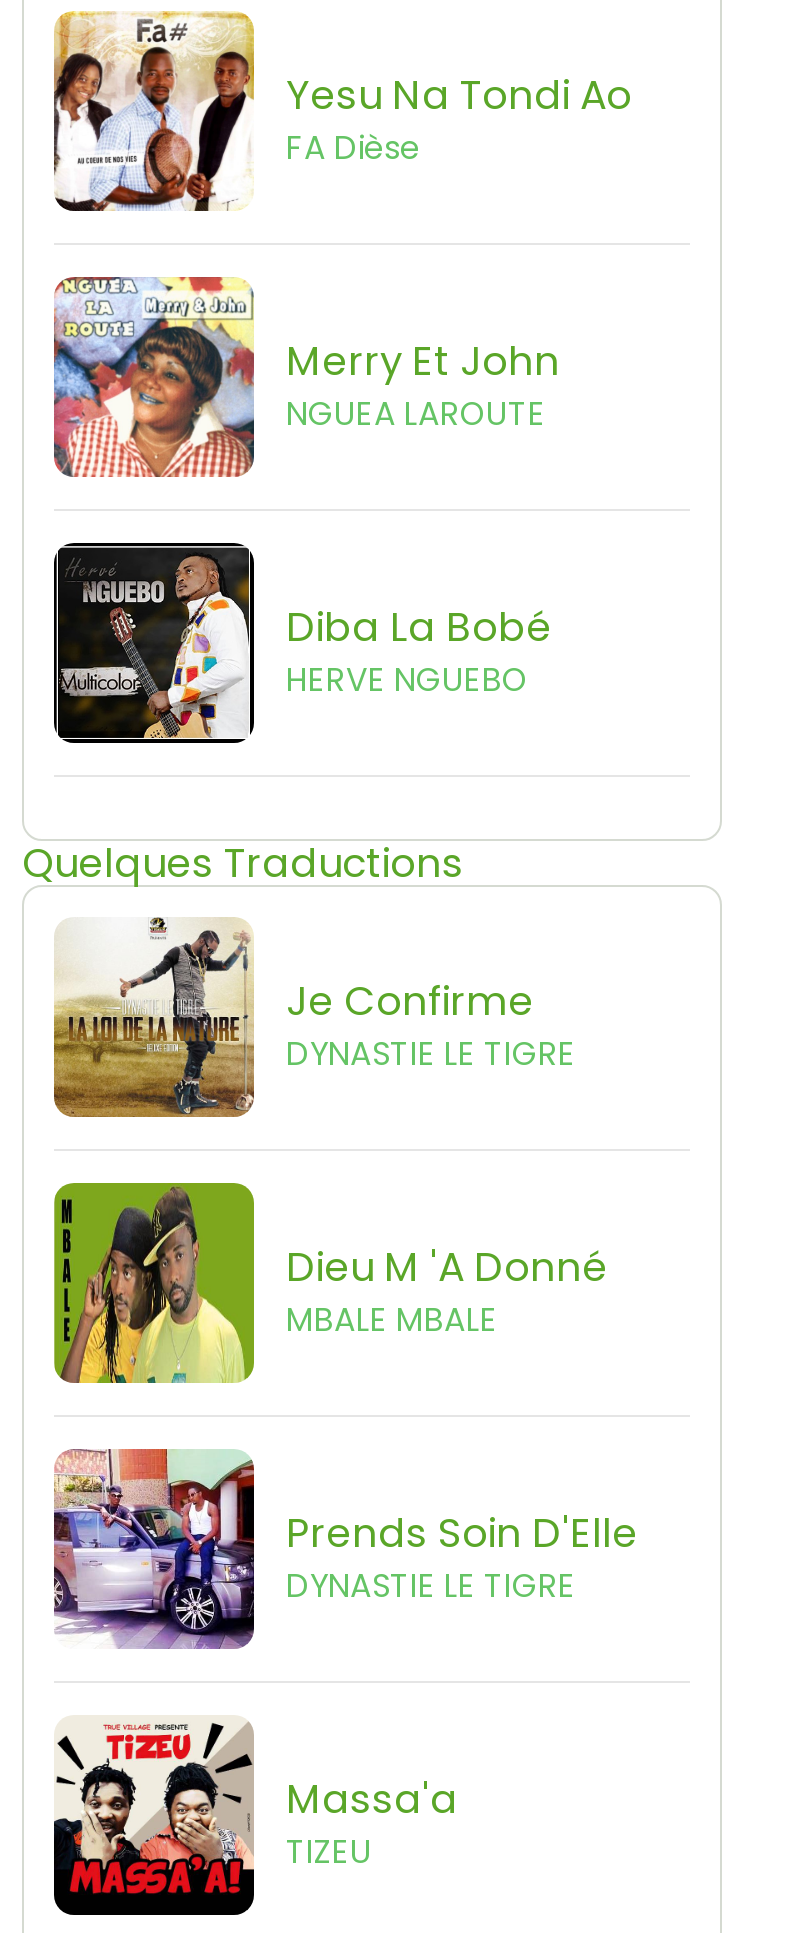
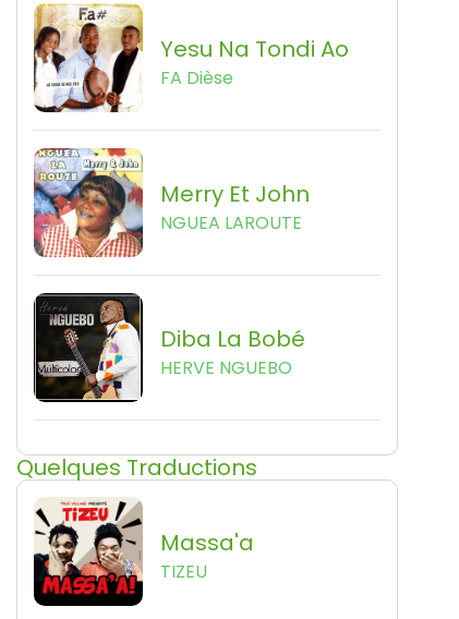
[52,917,576,1119] [image] | Je Confirme | DYNASTIE LE TIGRE -> none
[52,1181,608,1385] [image] | Dieu M 'a Donné | MBALE MBALE -> none
[52,1447,638,1651] [image] | Prends Soin D'Elle | DYNASTIE LE TIGRE -> none

